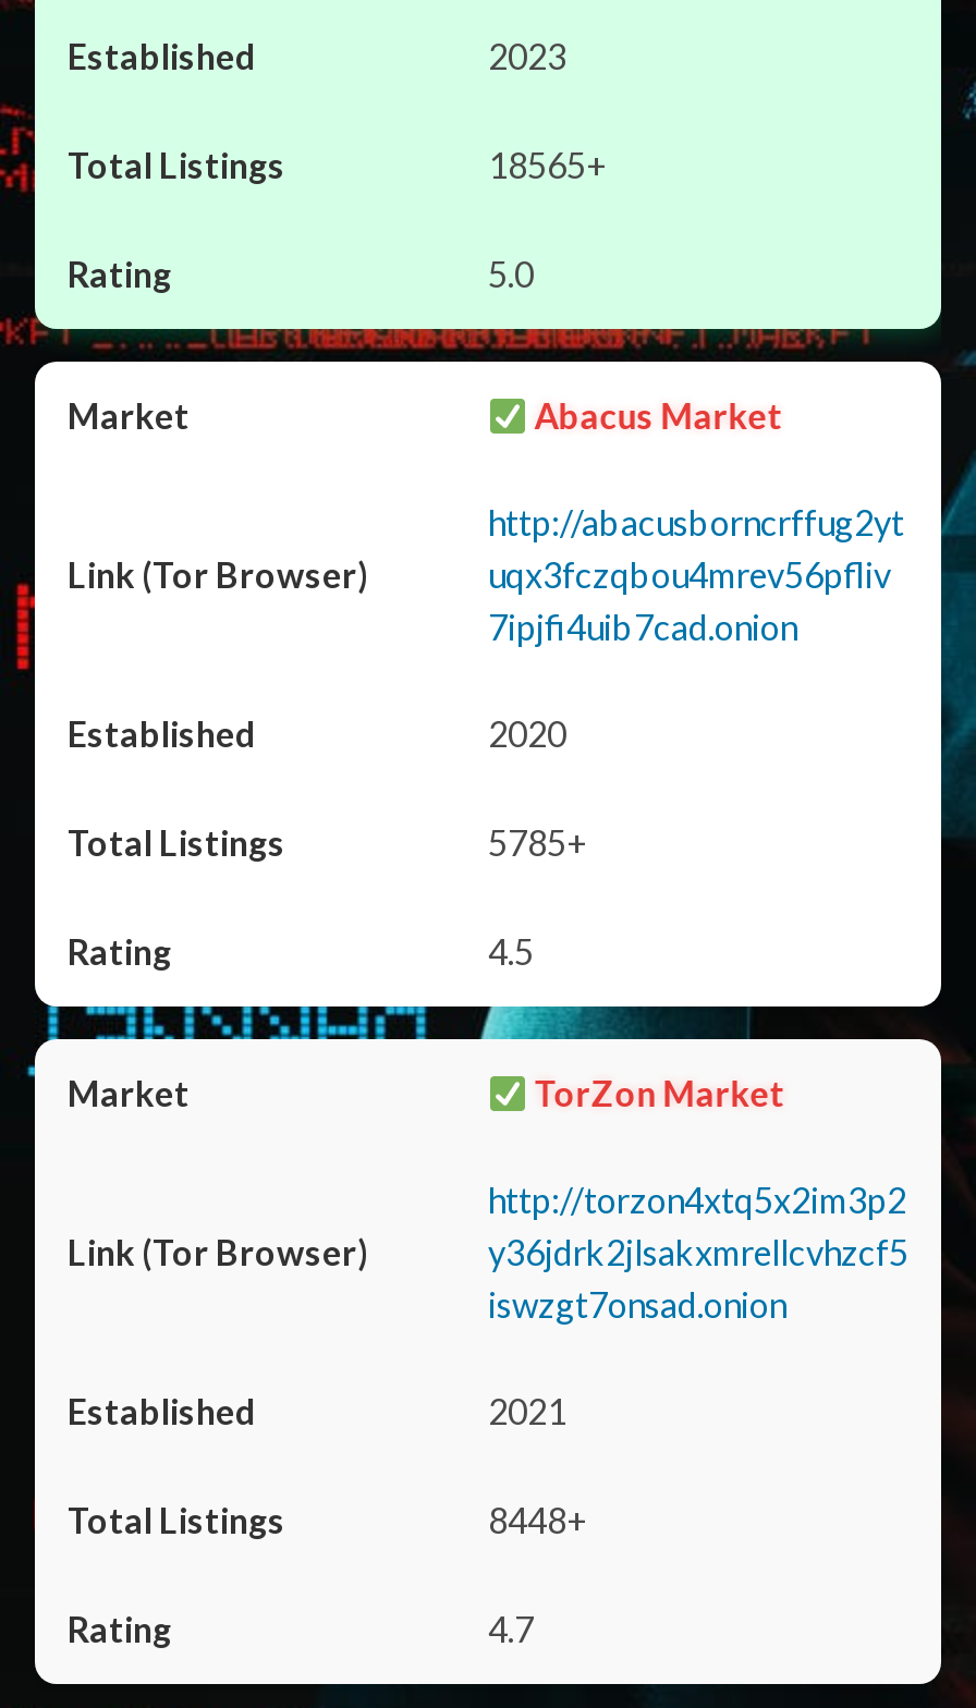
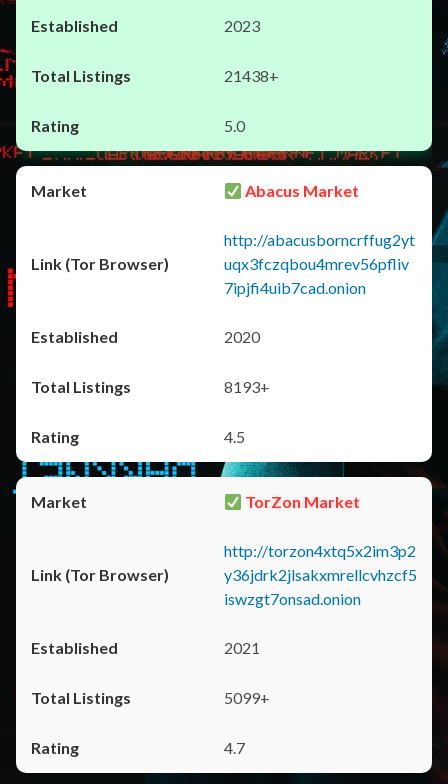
[488,144,608,185] 18565+ -> [224,66,279,85] 21438+
[488,821,588,863] 5785+ -> [224,377,270,396] 8193+
[488,1499,588,1540] 8448+ -> [224,688,270,707] 5099+

